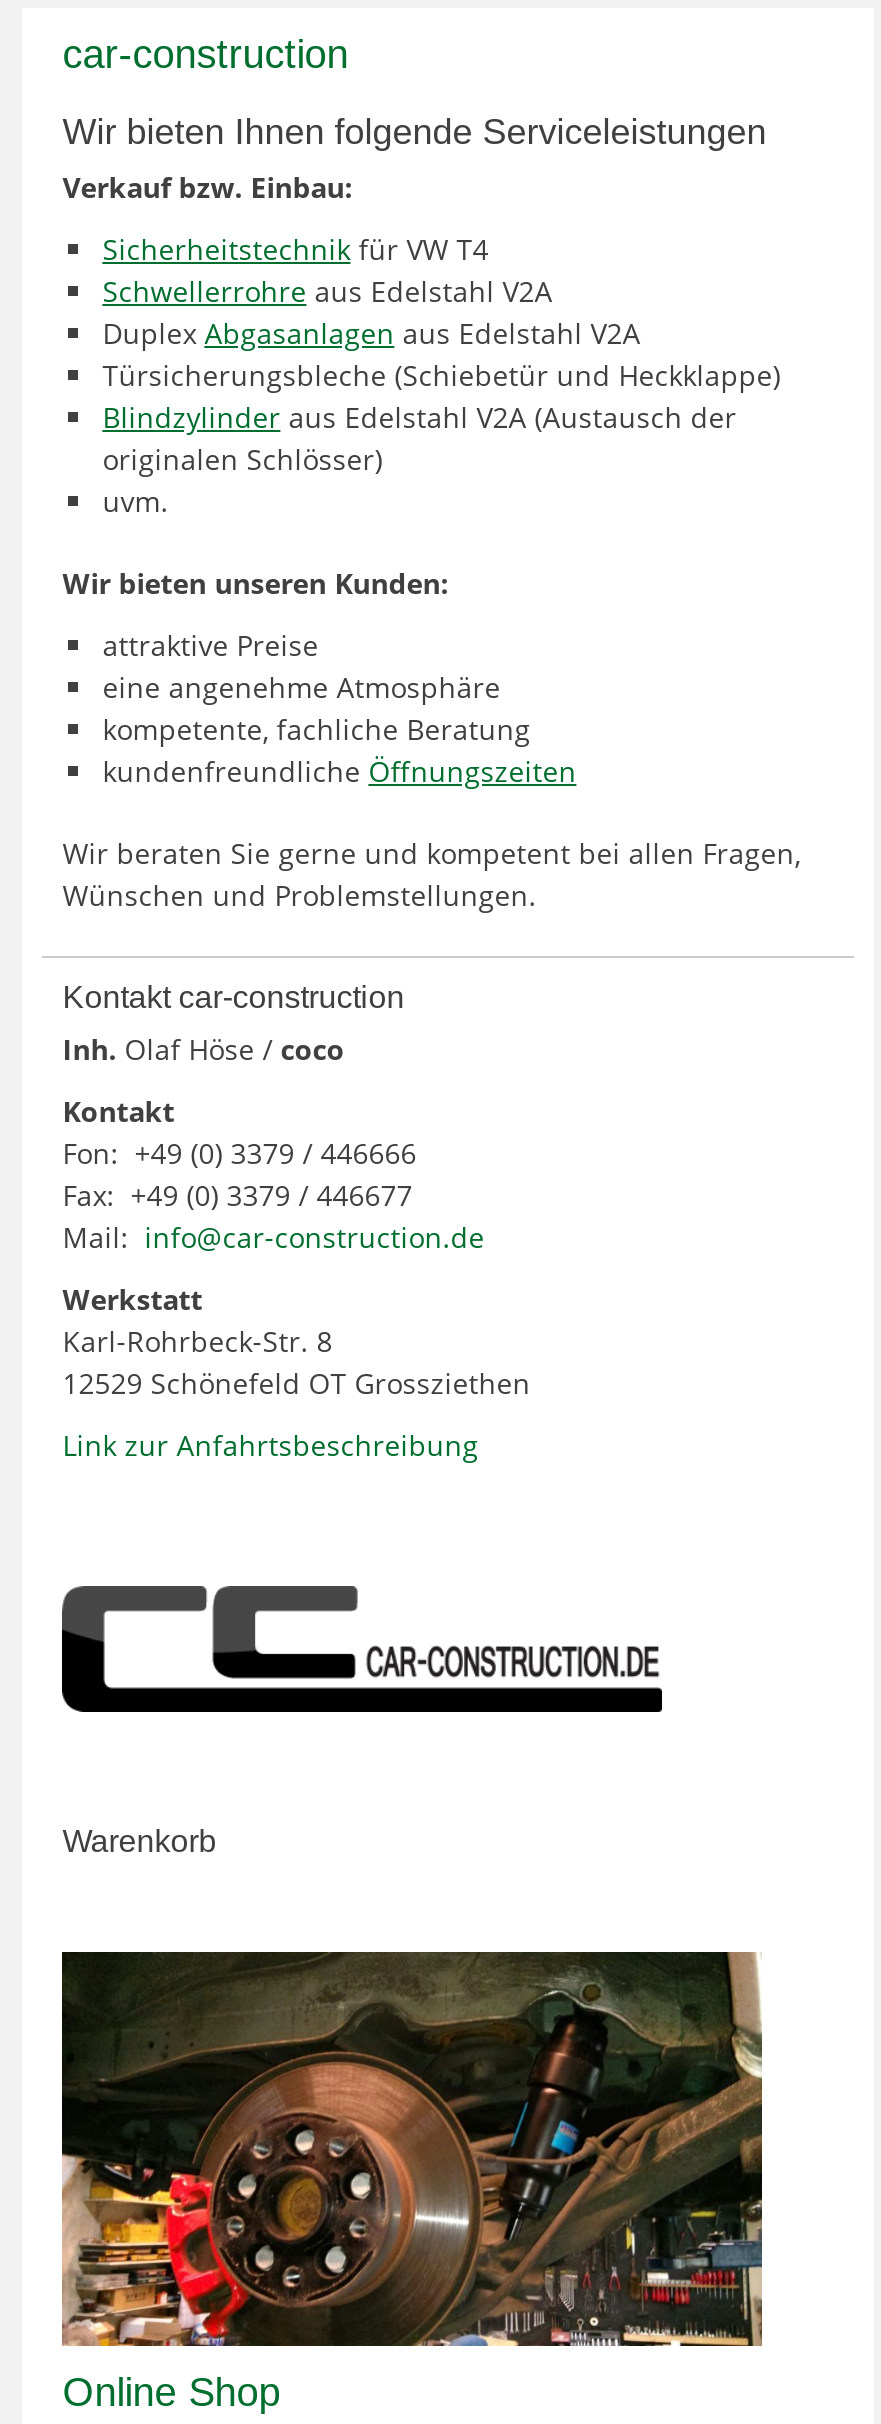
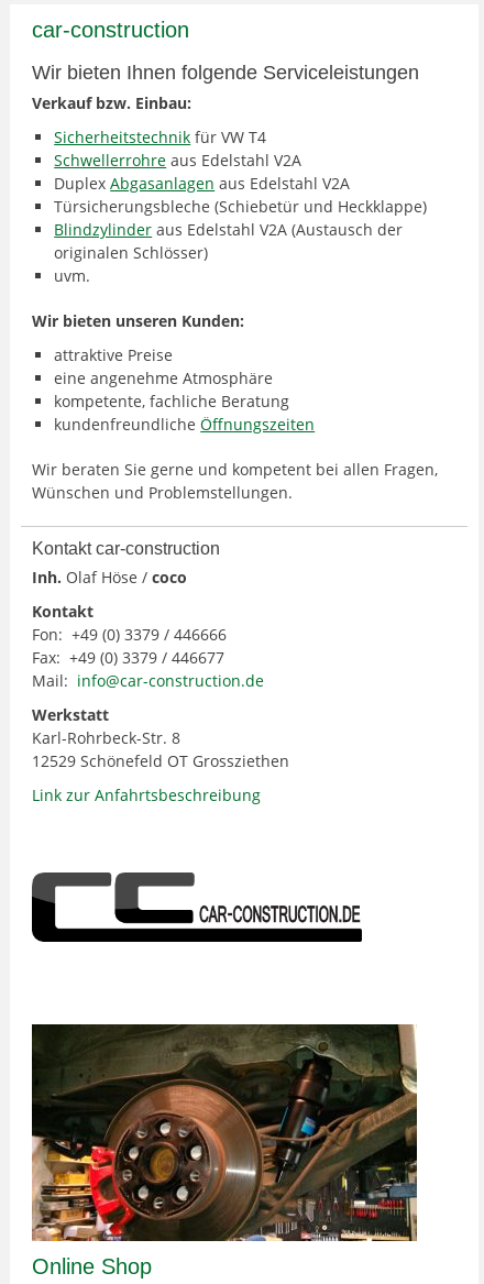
[62,1823,216,1857] Warenkorb -> none

